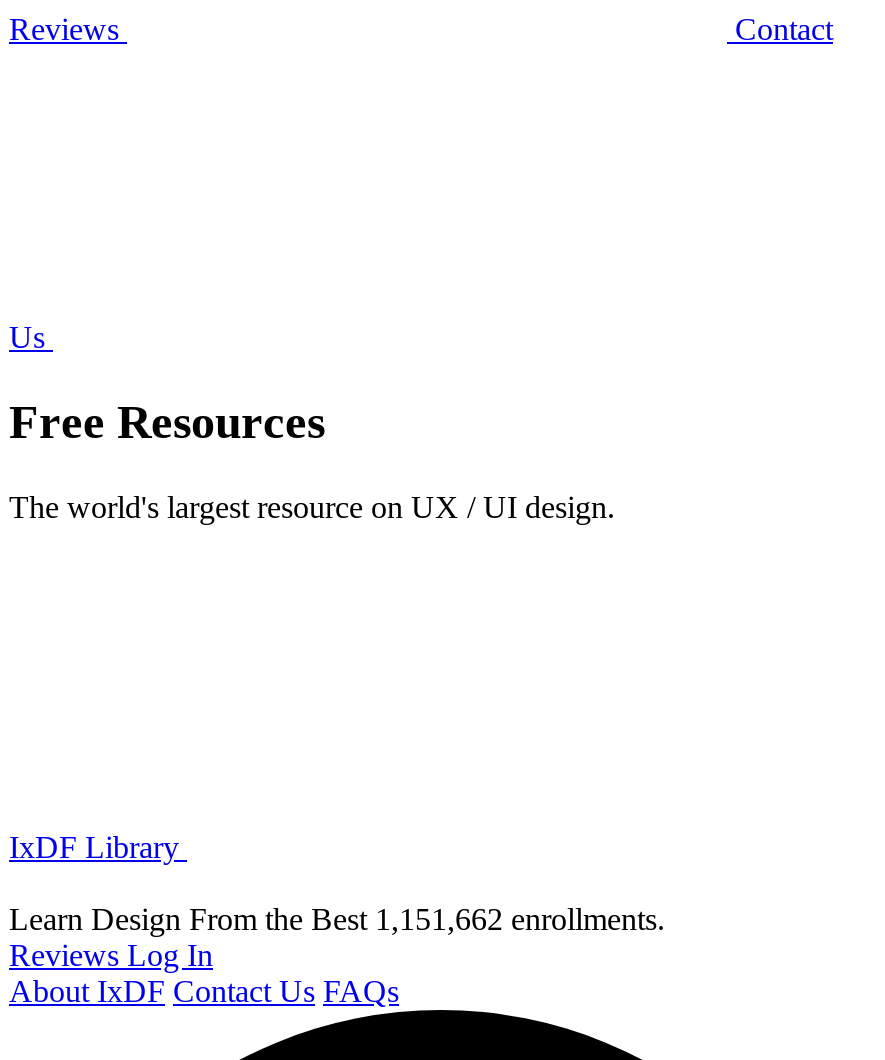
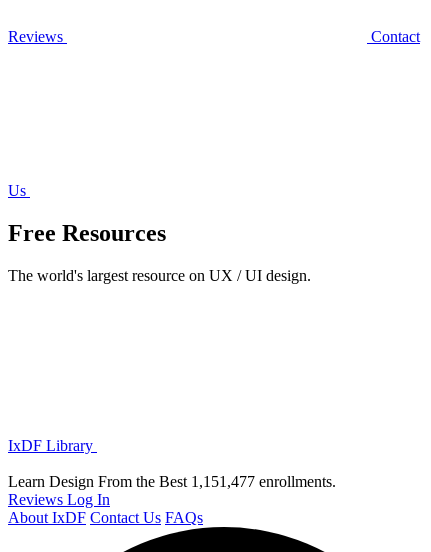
[9,901,665,935] Learn Design From the Best 1,151,662 enrollments. -> [8,473,336,490] Learn Design From the Best 1,151,477 enrollments.

